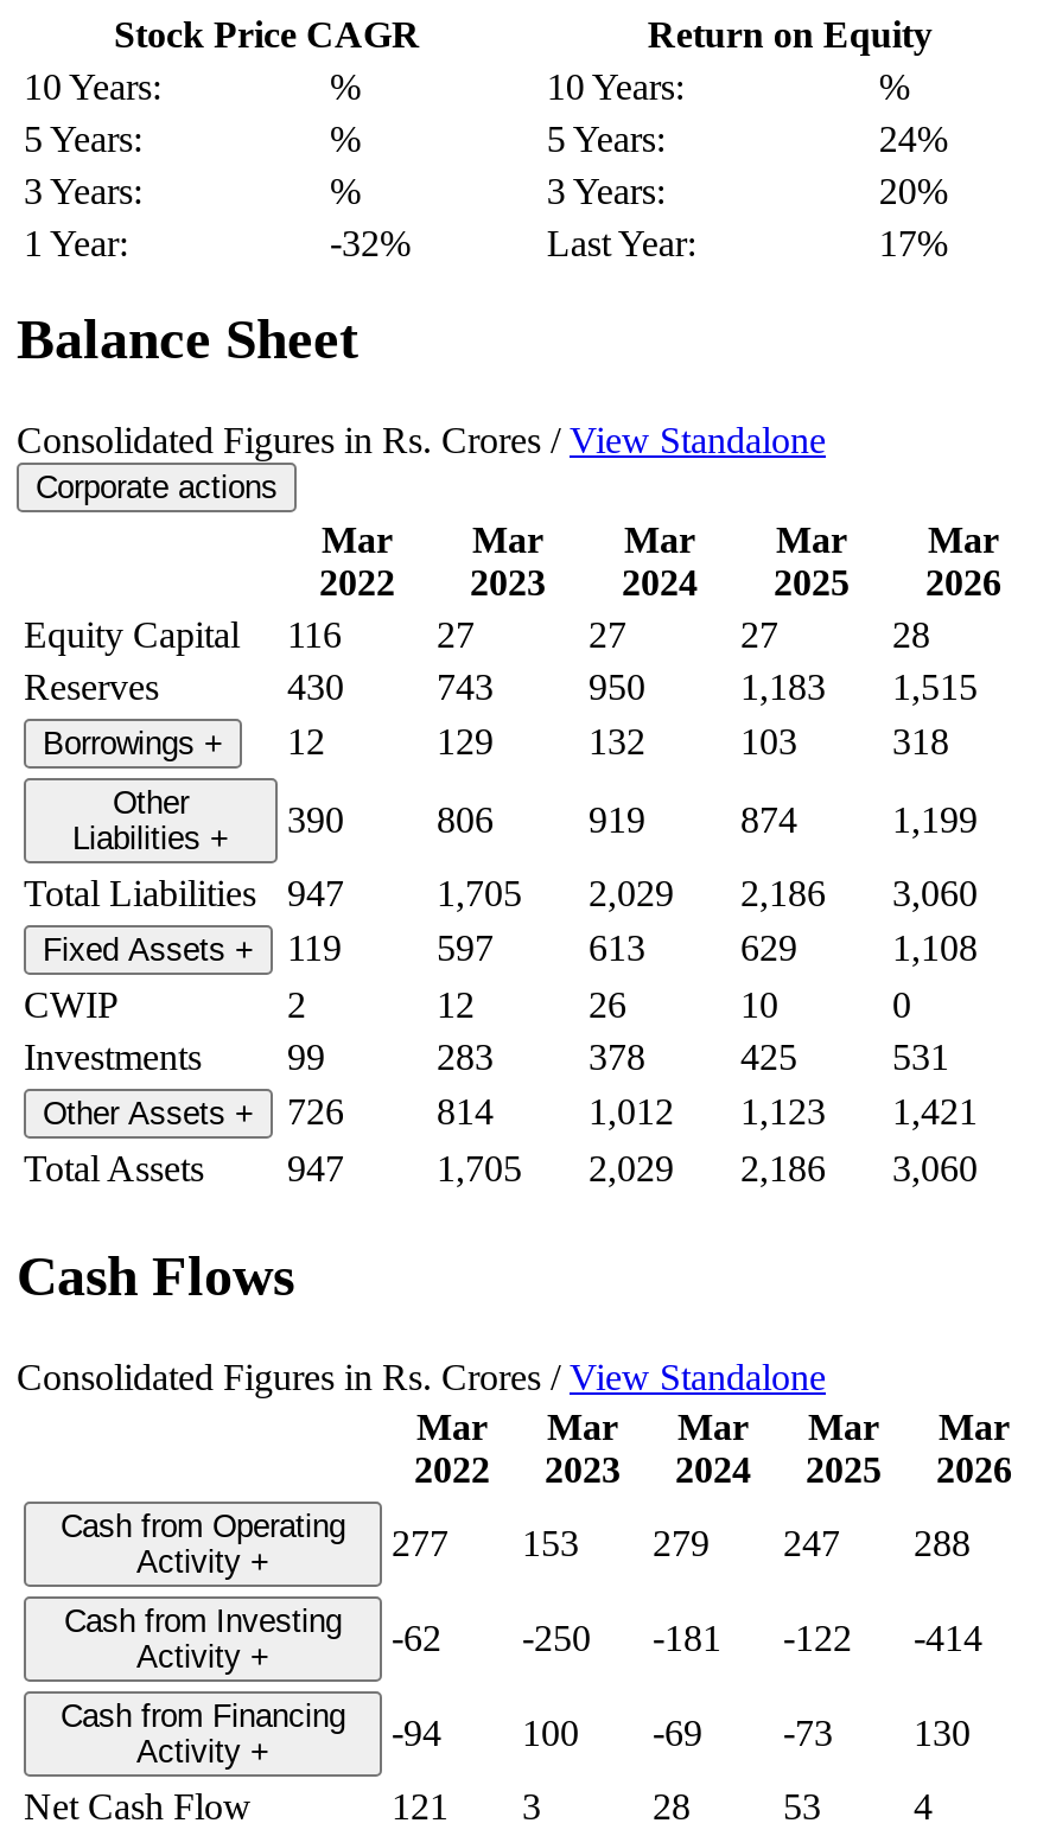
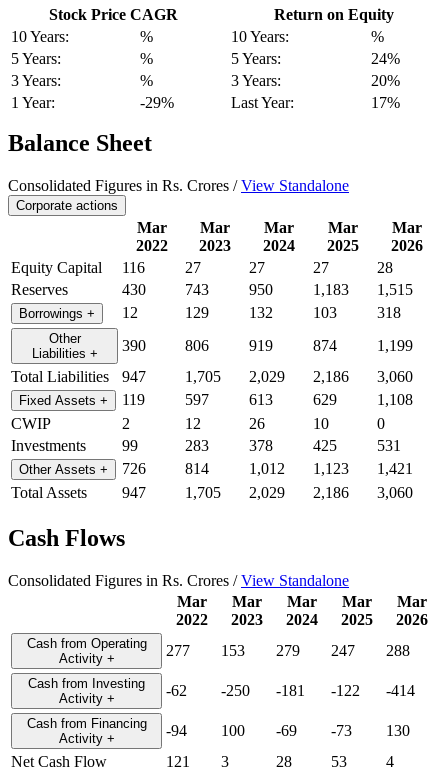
[330,222,411,262] -32% -> [140,94,174,111] -29%

